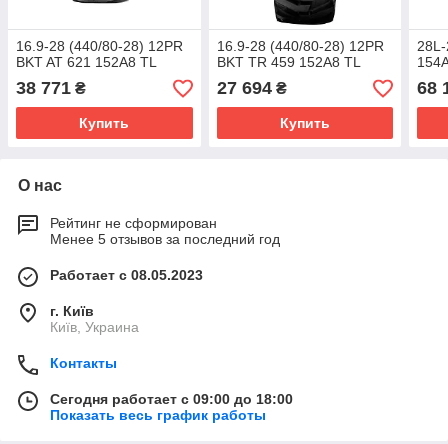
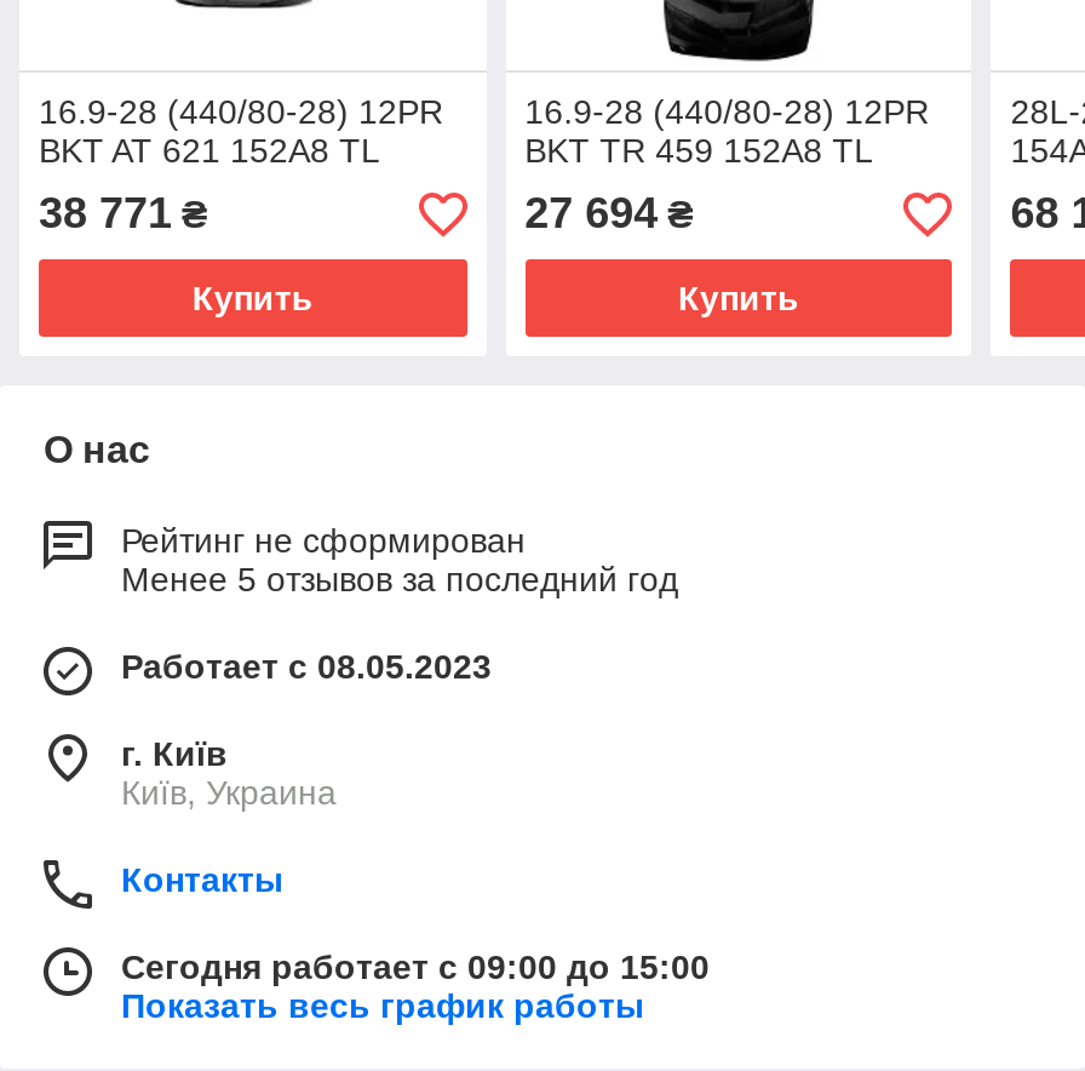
[50,391,293,407] Сегодня работает с 09:00 до 18:00 -> [121,948,710,987] Сегодня работает с 09:00 до 15:00

